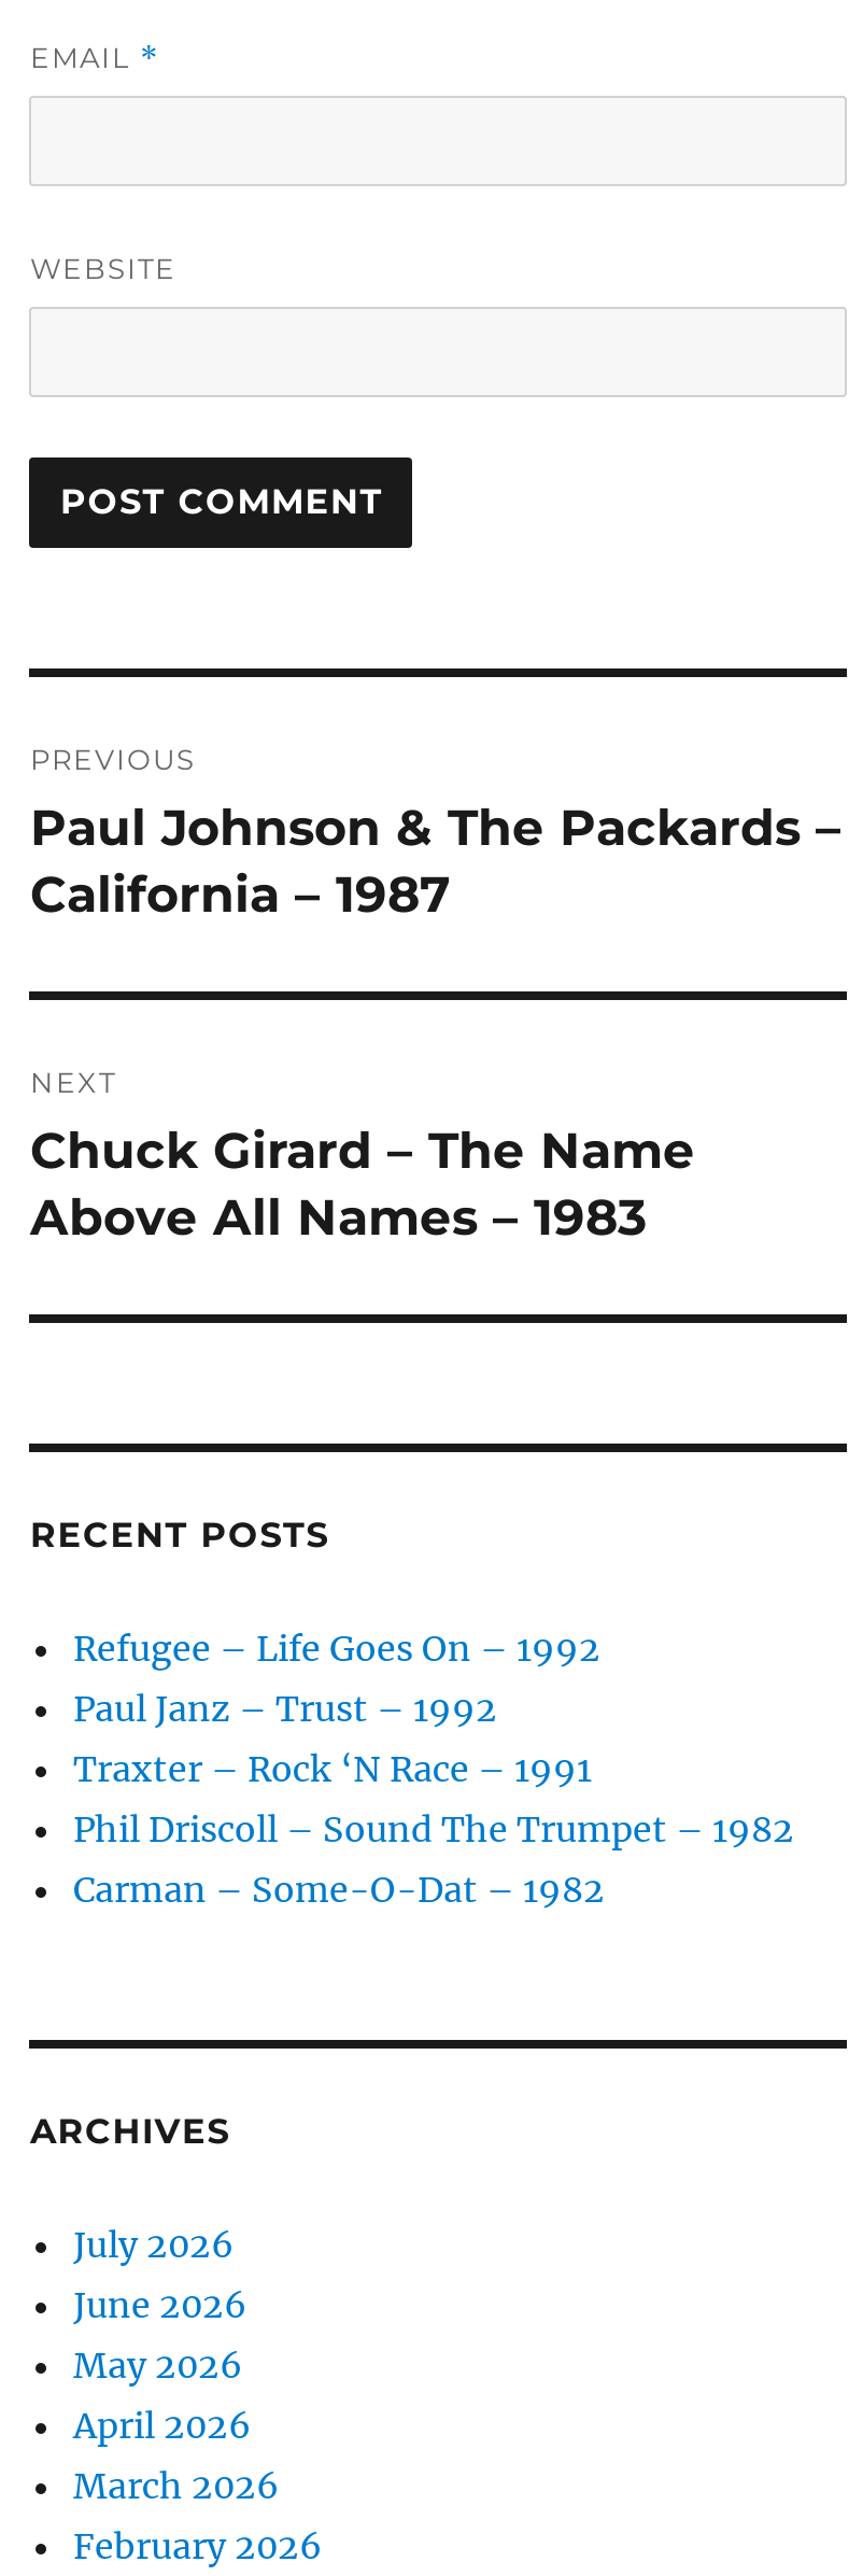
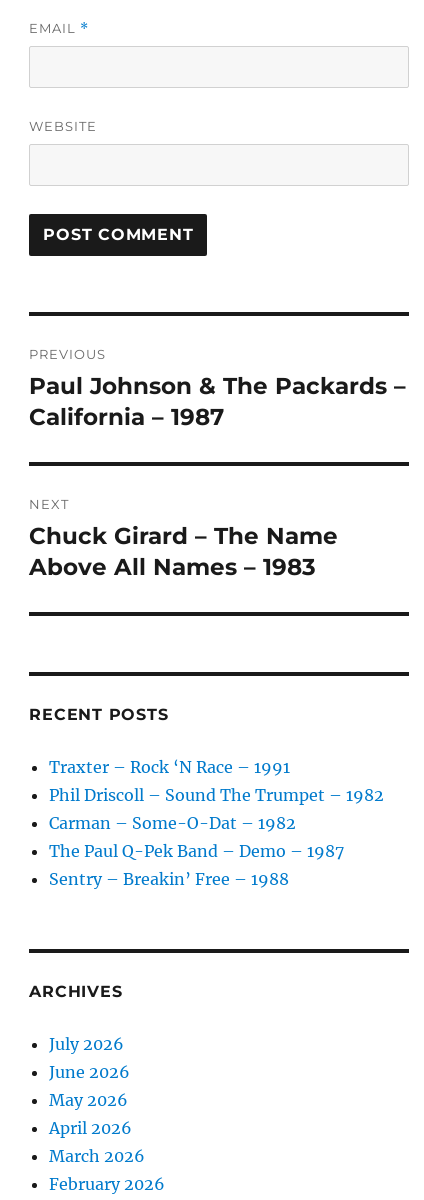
[73,1626,600,1730] Refugee – Life Goes On – 1992 | Paul Janz – Trust – 1992 -> none
moved [73,1747,794,1911] -> [49,757,384,833]: Traxter – Rock ‘N Race – 1991 | Phil Driscoll – Sound The Trumpet – 1982 | Carman – Some-O-Dat – 1982
none -> [49,841,344,889] The Paul Q-Pek Band – Demo – 1987 | Sentry – Breakin’ Free – 1988

